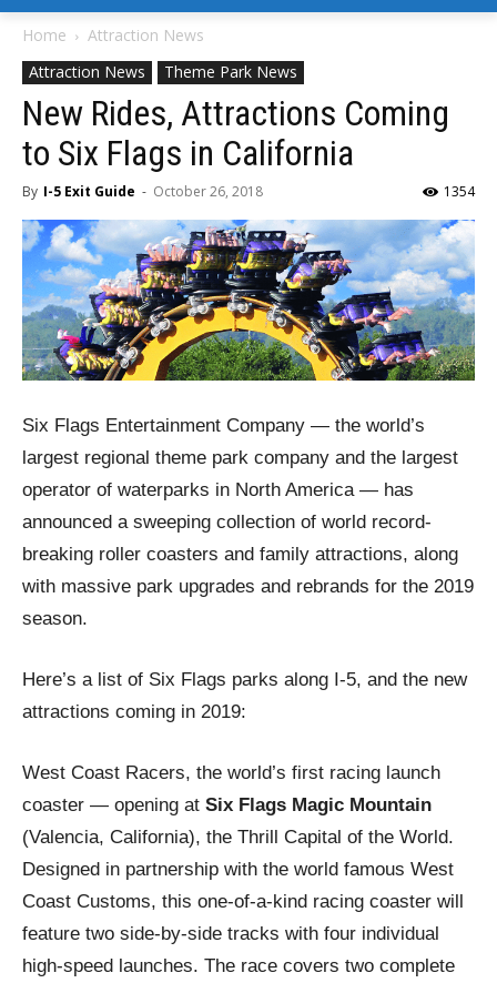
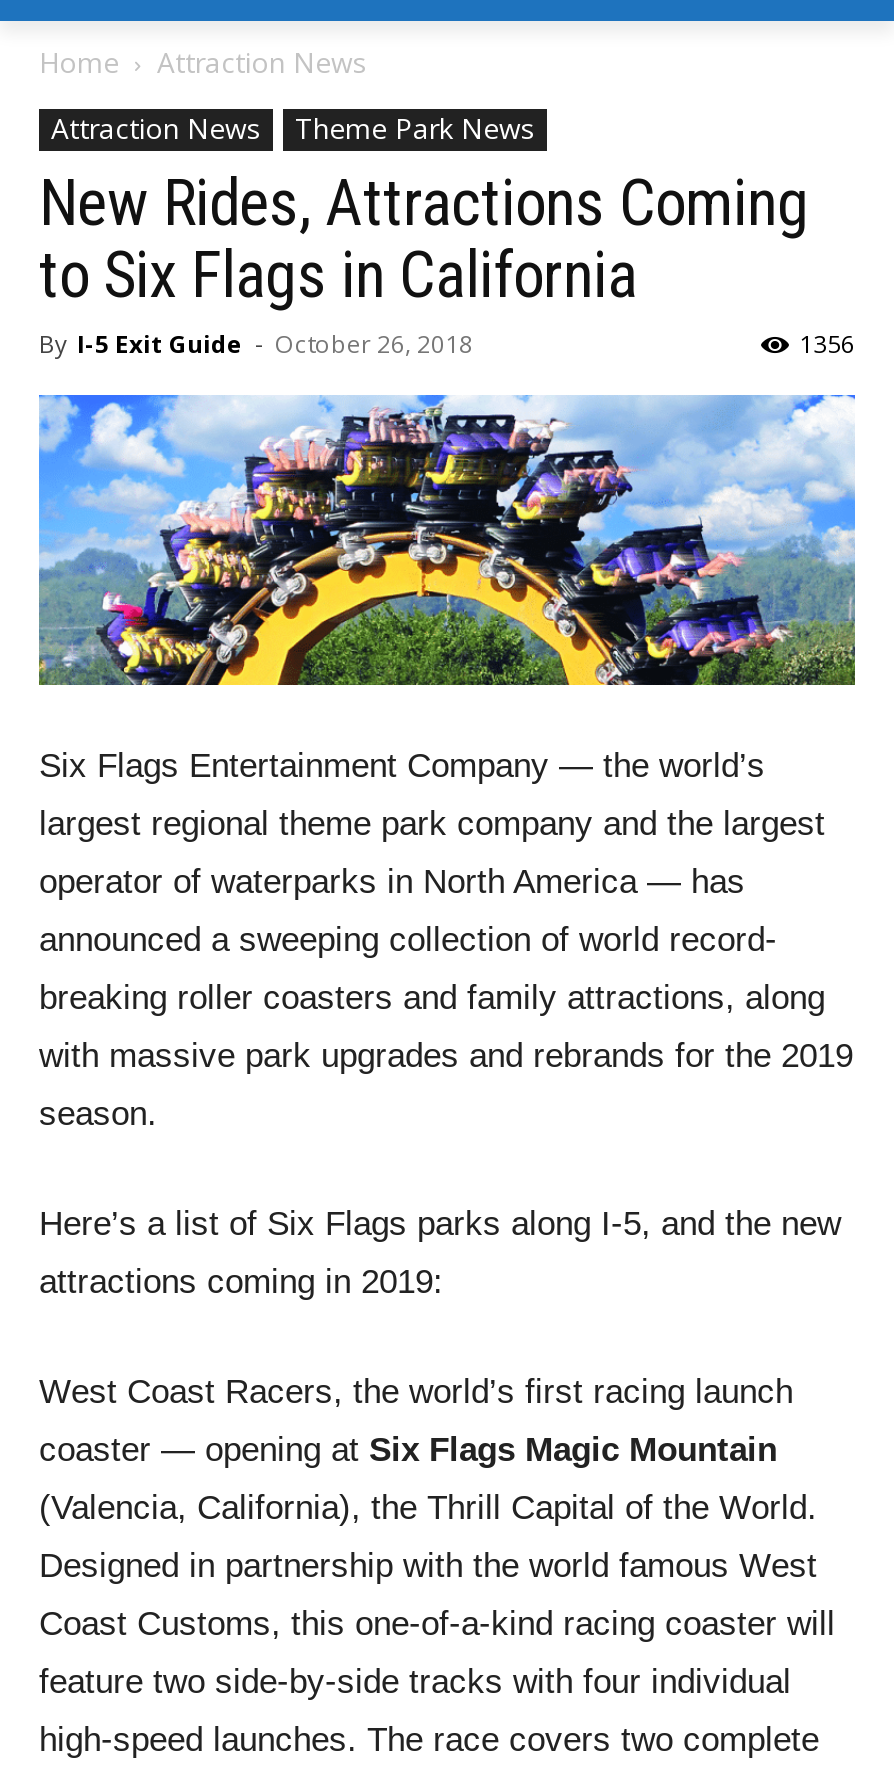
[444,182,475,201] 1354 -> [799,327,855,361] 1356

